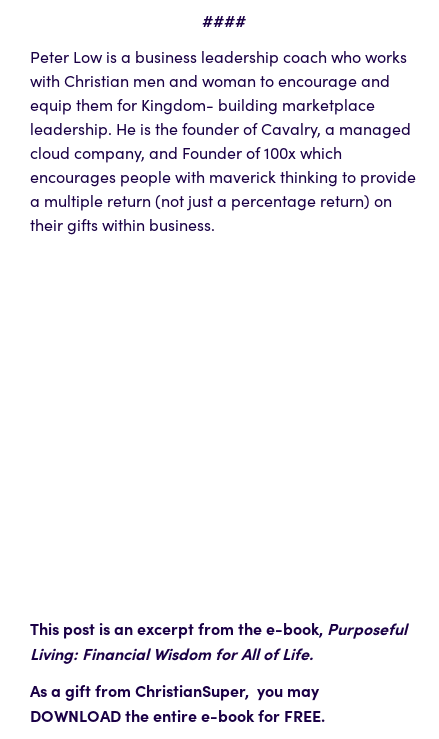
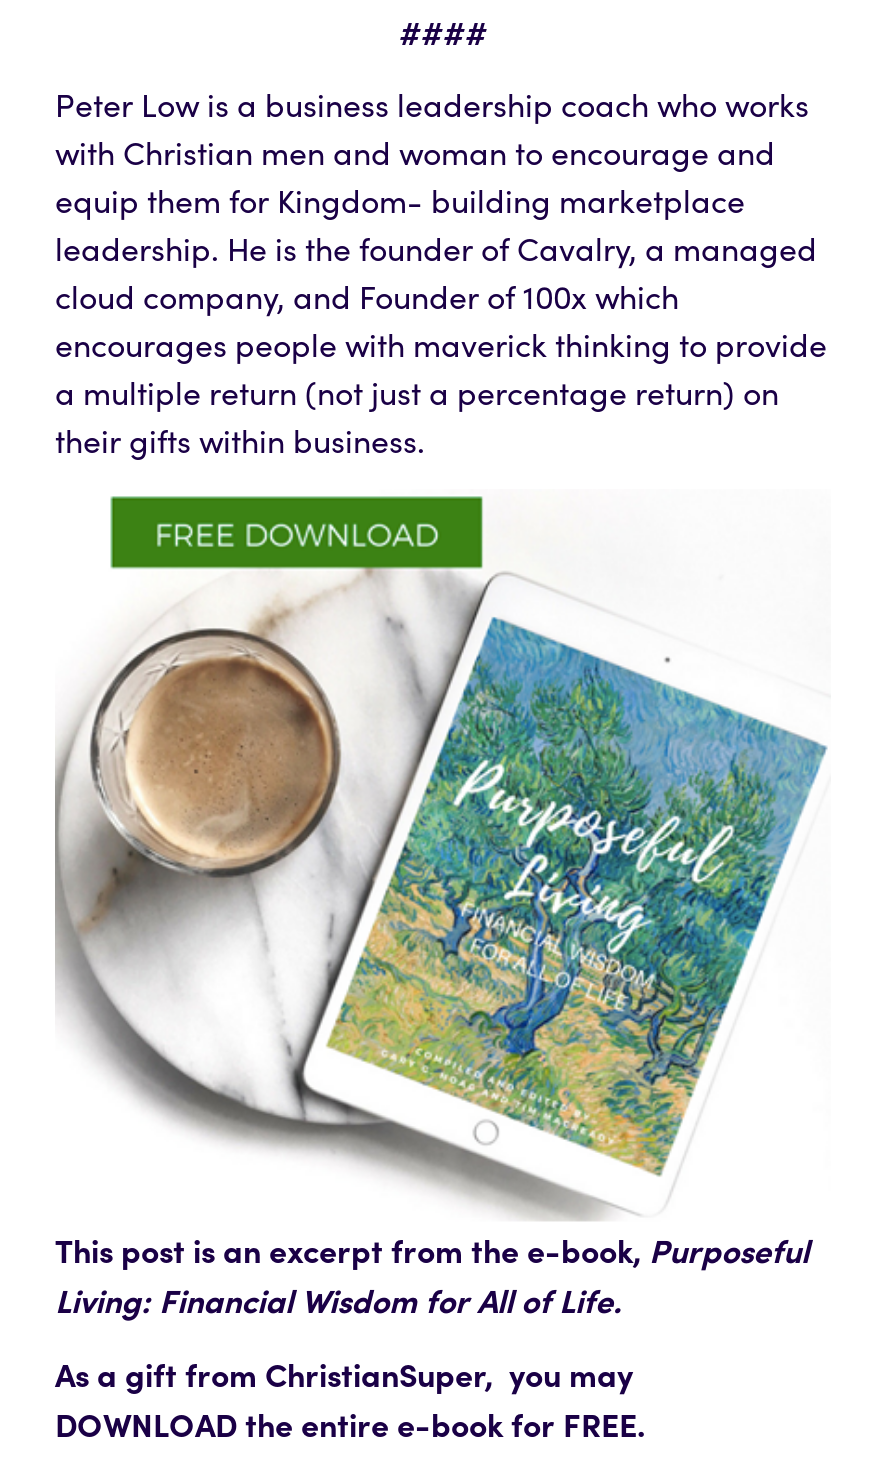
none -> [53,495,829,1221] [image]

